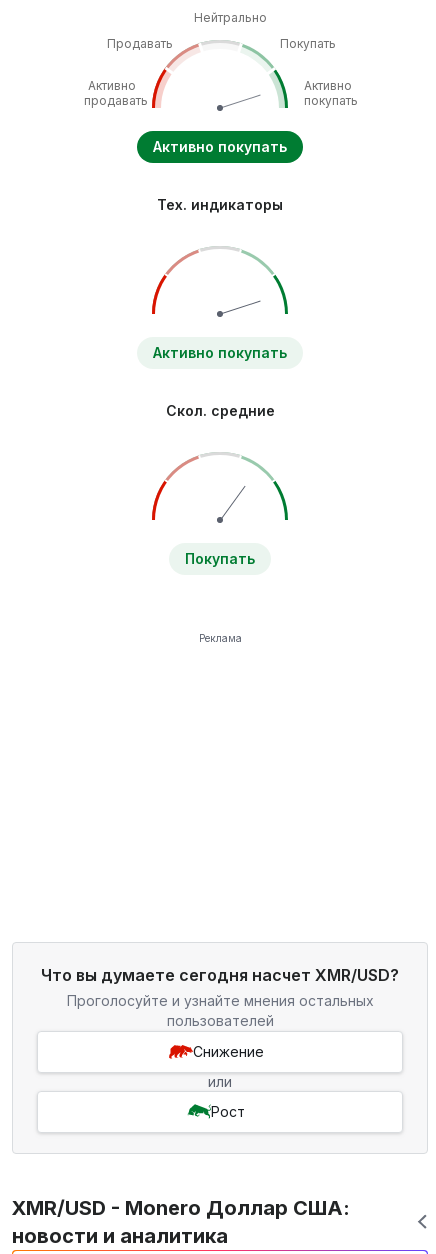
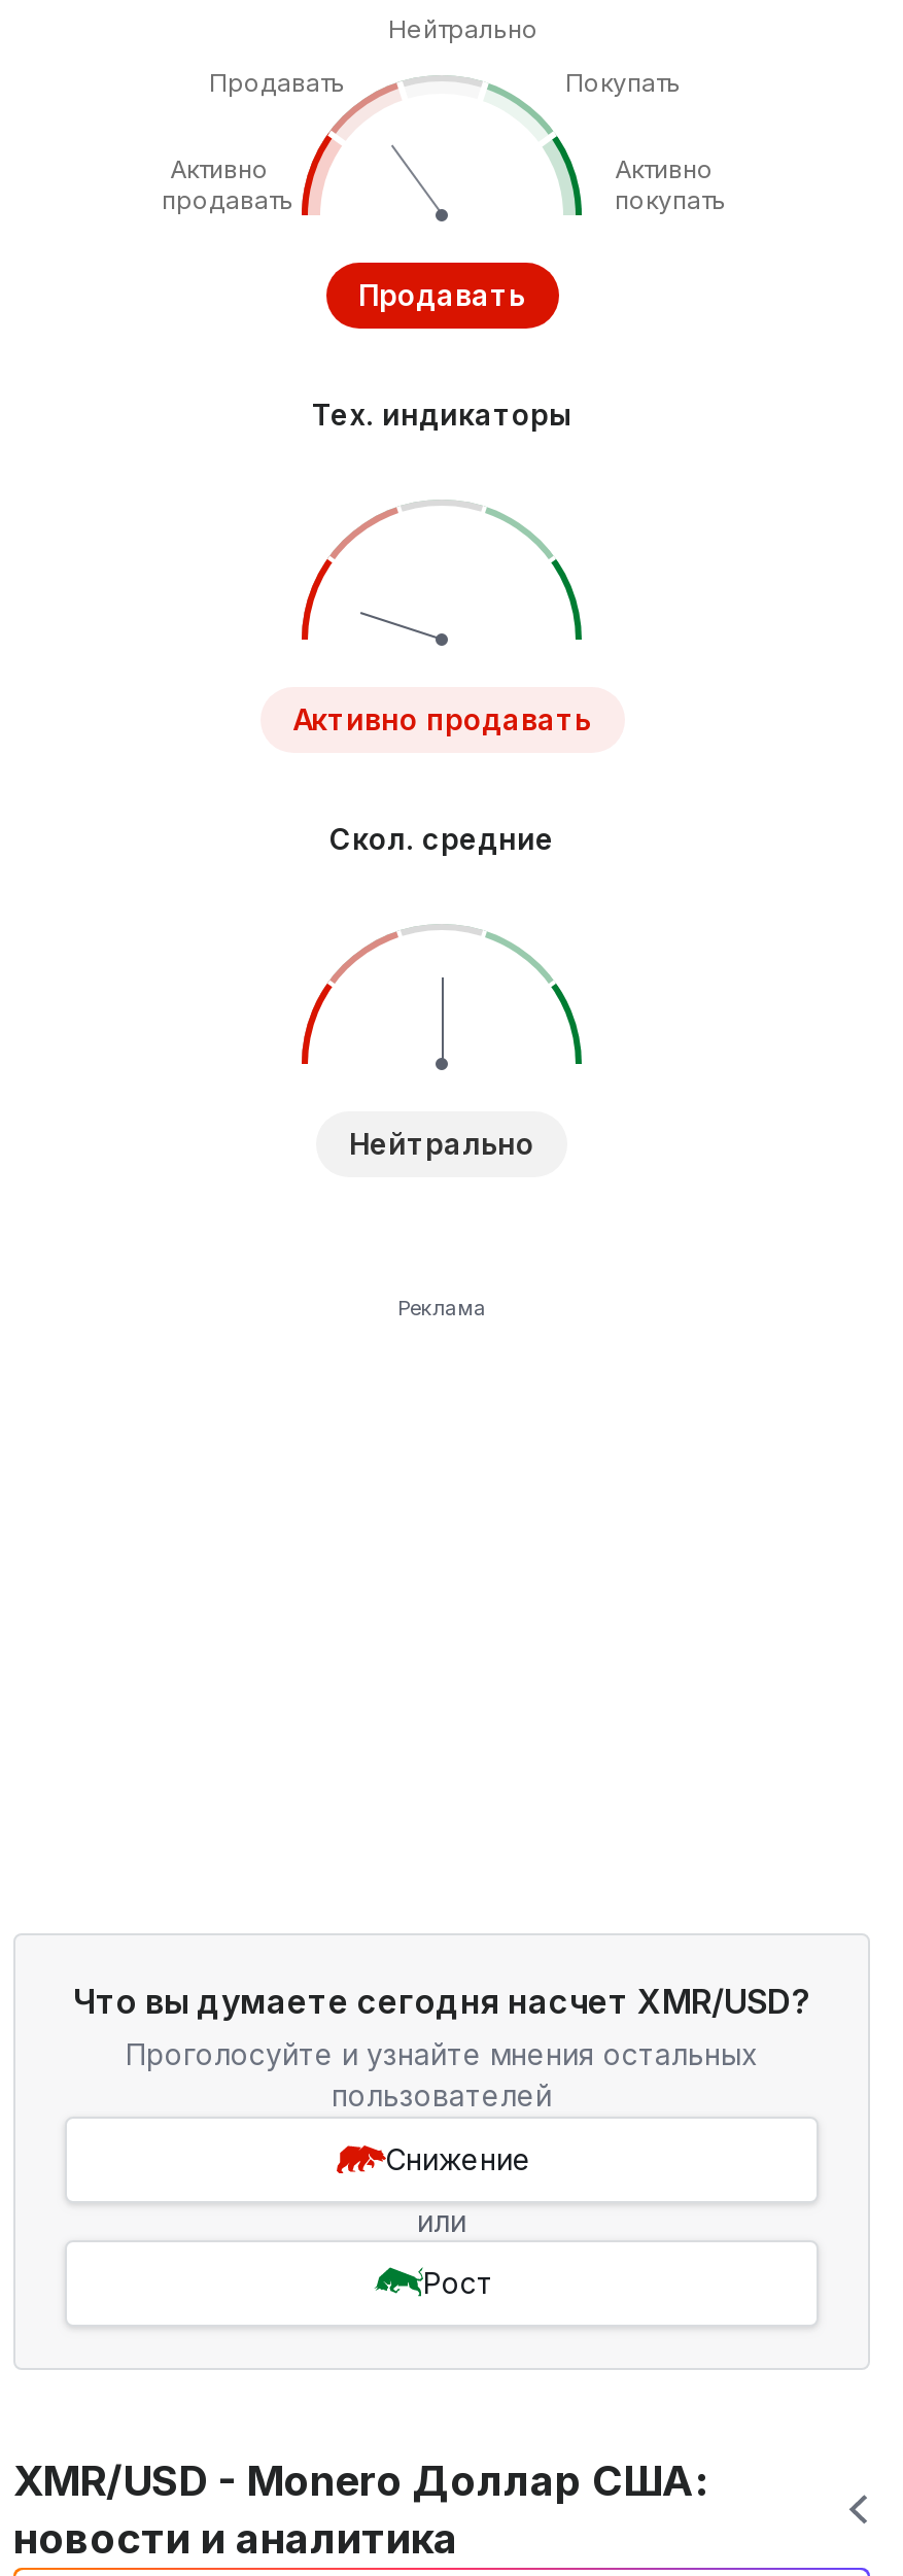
[153,138,287,155] Активно покупать -> [358,277,525,312] Продавать
[153,344,287,361] Активно покупать -> [292,701,591,736] Активно продавать
[185,550,255,567] Покупать -> [349,1125,534,1160] Нейтрально

